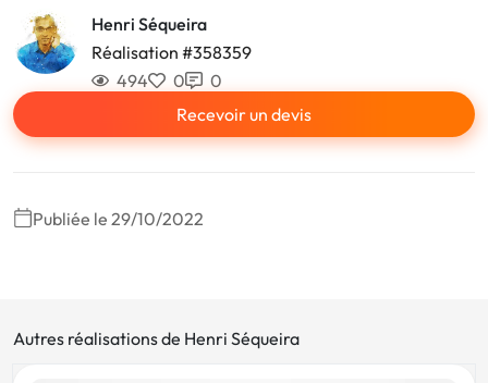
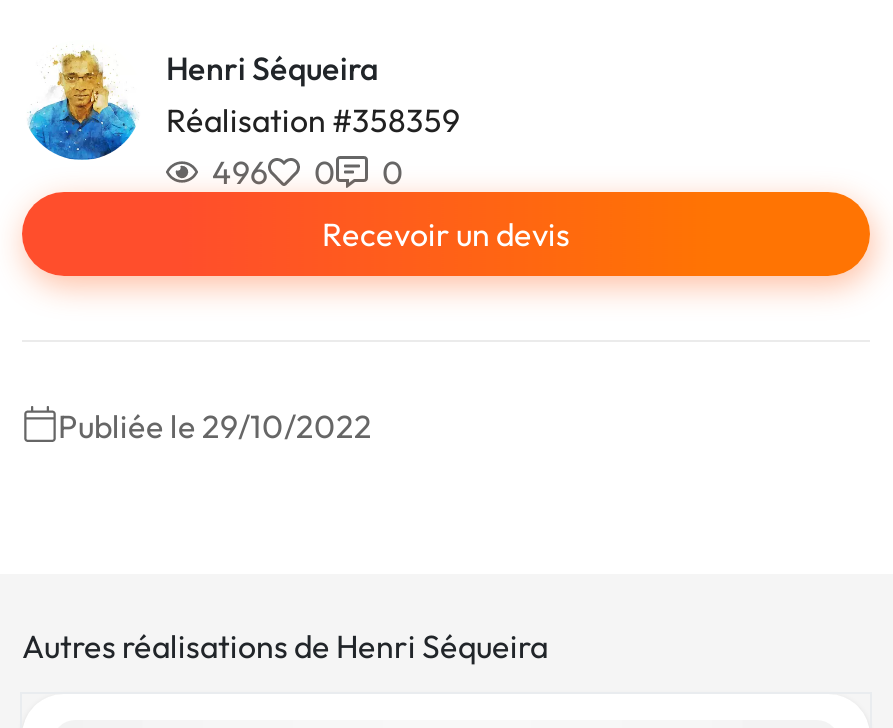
[113,70,148,92] 494 -> [206,153,268,193] 496

